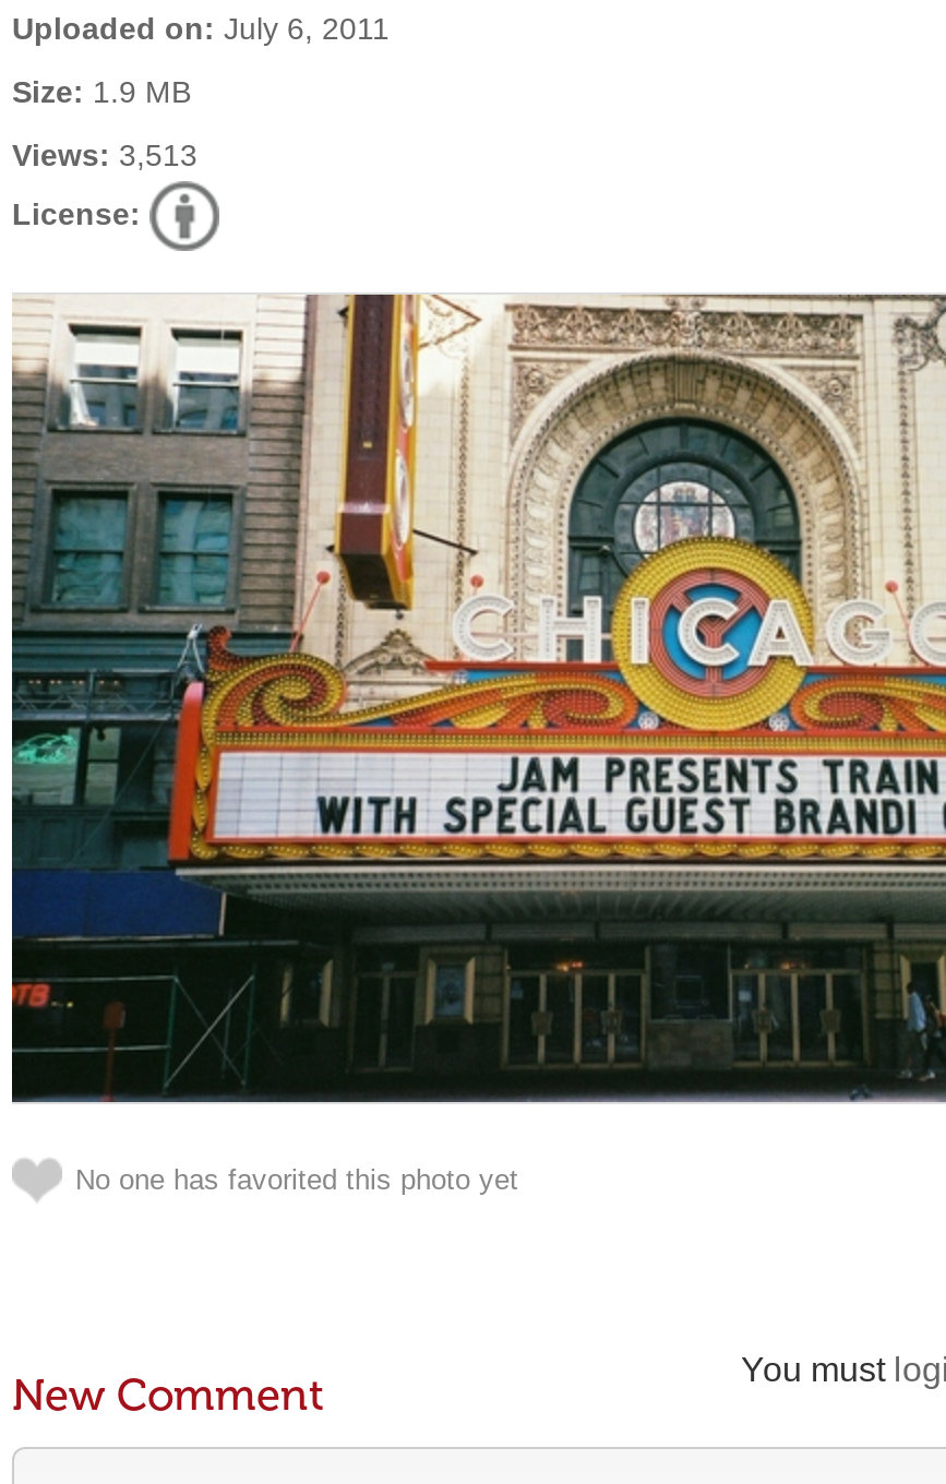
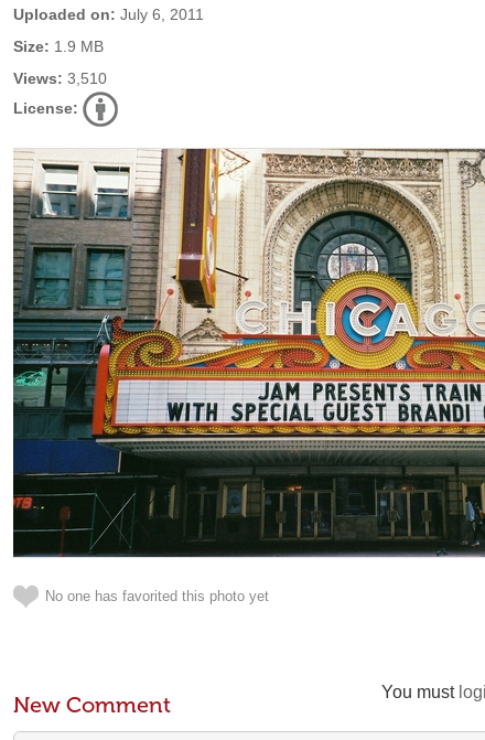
[12,137,197,172] Views: 3,513 -> [13,69,107,87] Views: 3,510

